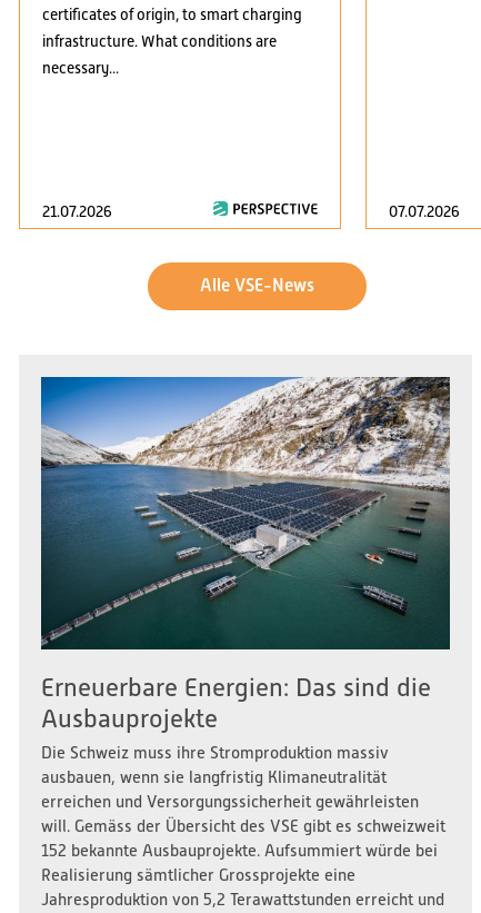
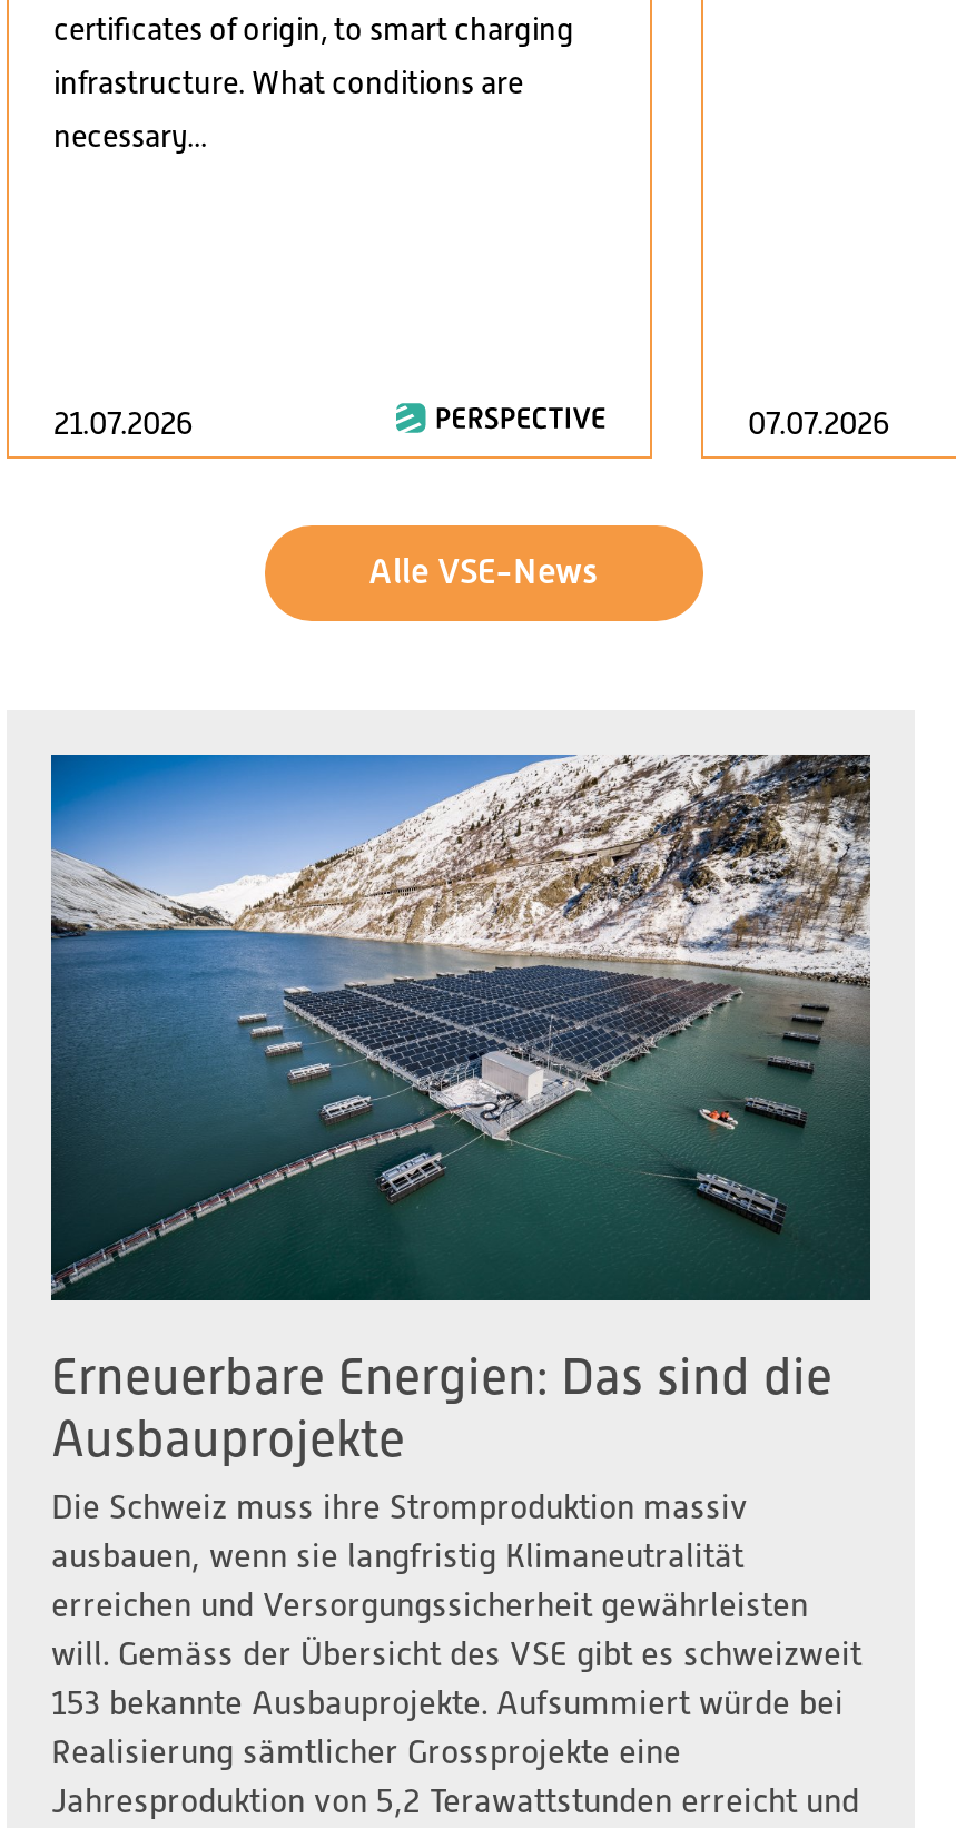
[41,841,438,860] 152 bekannte Ausbauprojekte. Aufsummiert würde bei -> [51,1683,844,1721] 153 bekannte Ausbauprojekte. Aufsummiert würde bei

